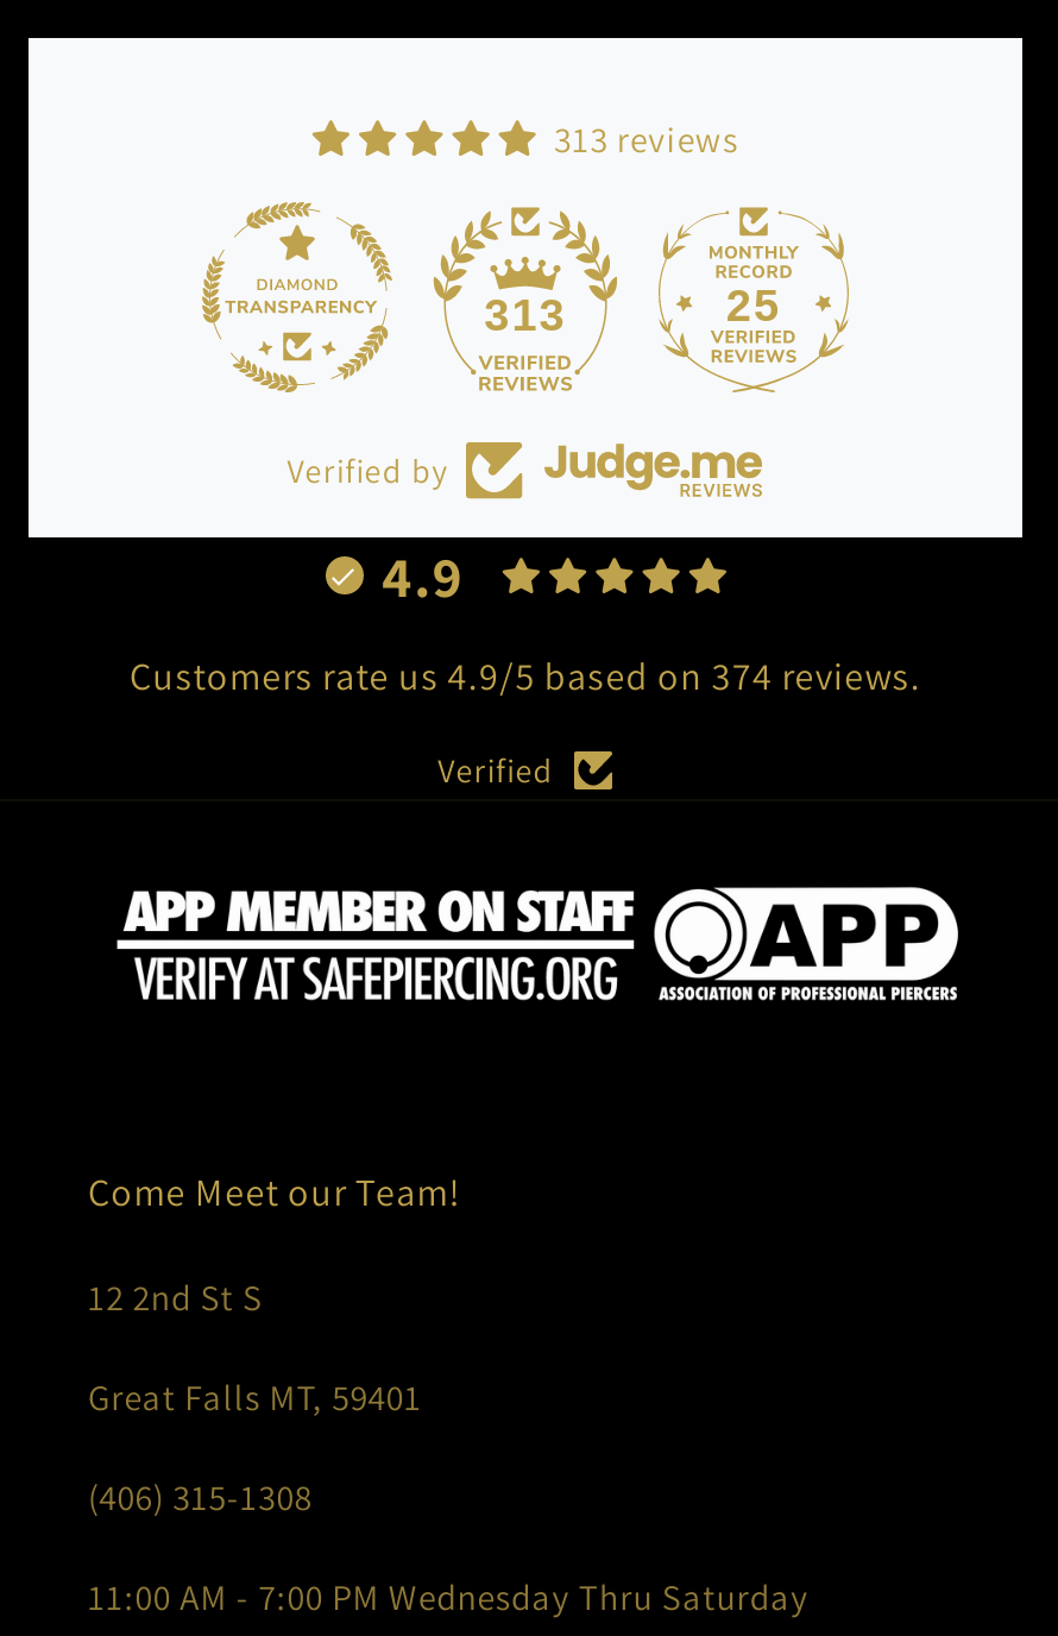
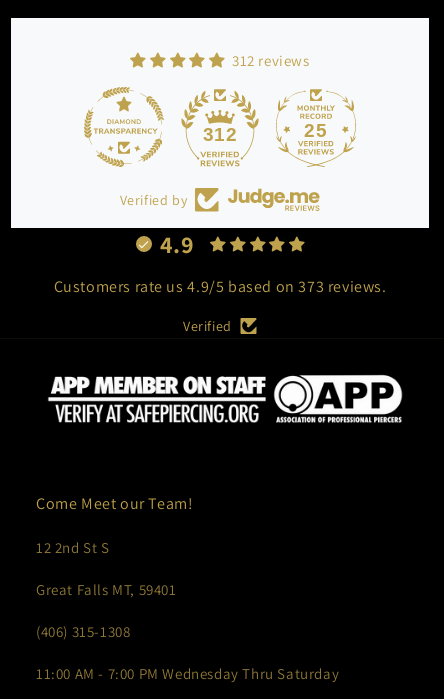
[554,117,738,162] 313 reviews -> [232,51,310,70] 312 reviews
[484,290,567,340] 313 -> [203,124,237,145] 312
[130,652,921,701] Customers rate us 4.9/5 based on 374 reviews. -> [53,276,386,297] Customers rate us 4.9/5 based on 373 reviews.

